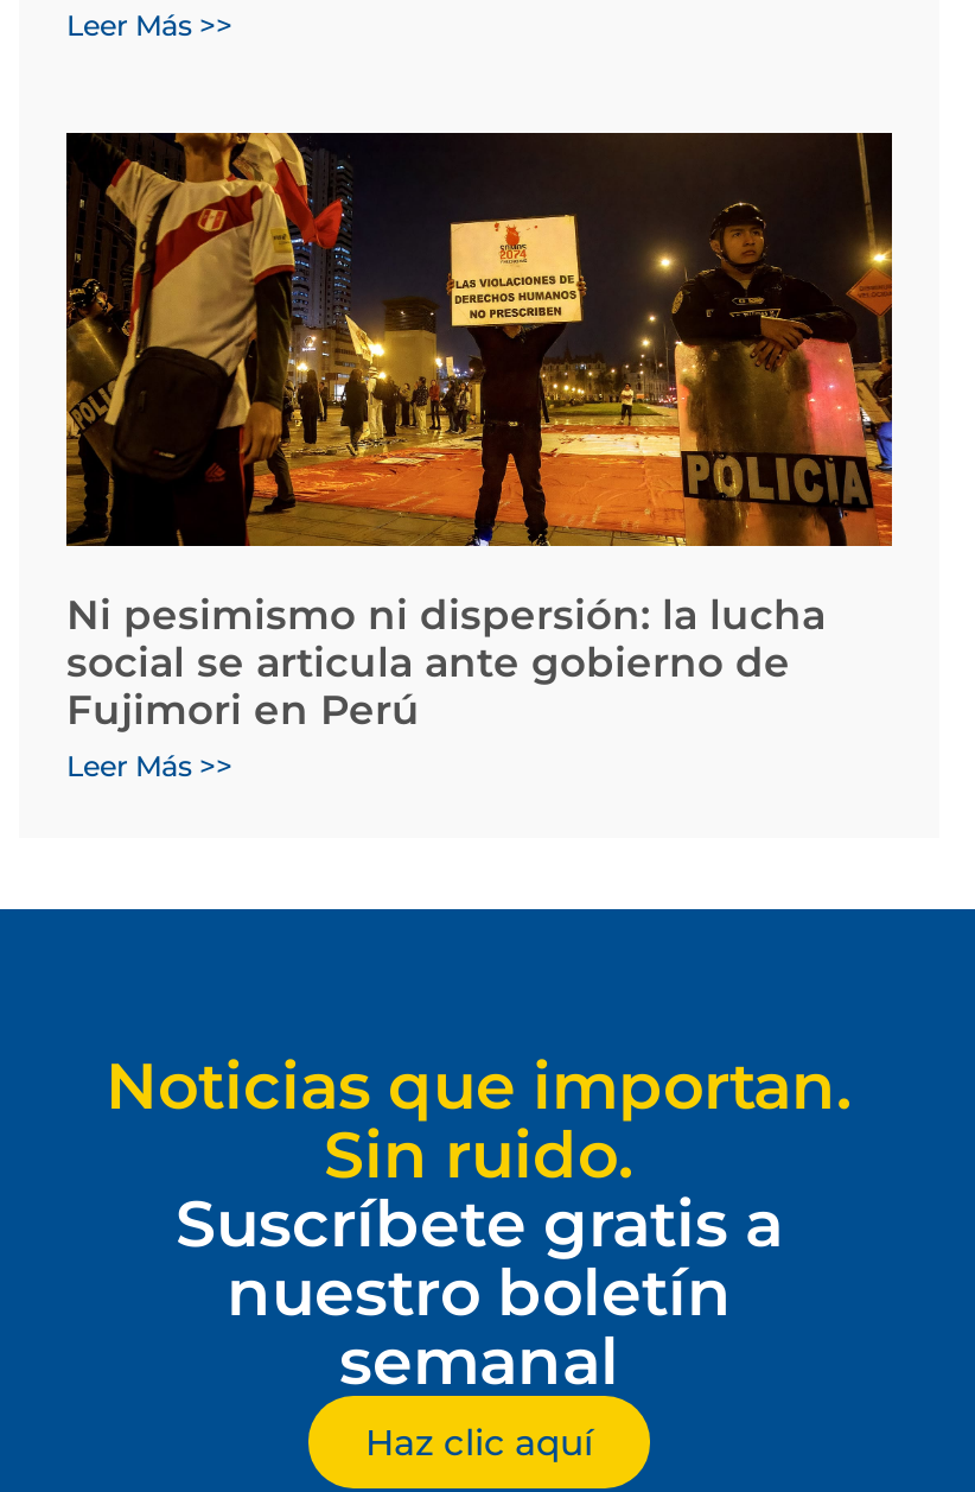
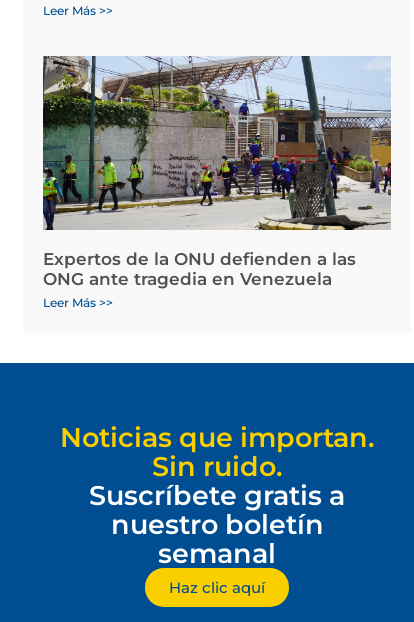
[66,131,894,734] [image] | Ni pesimismo ni dispersión: la lucha | social se articula ante gobierno de | Fujimori en Perú -> [43,55,392,289] [image] | Expertos de la ONU defienden a las | ONG ante tragedia en Venezuela

